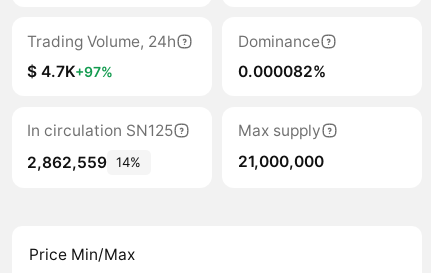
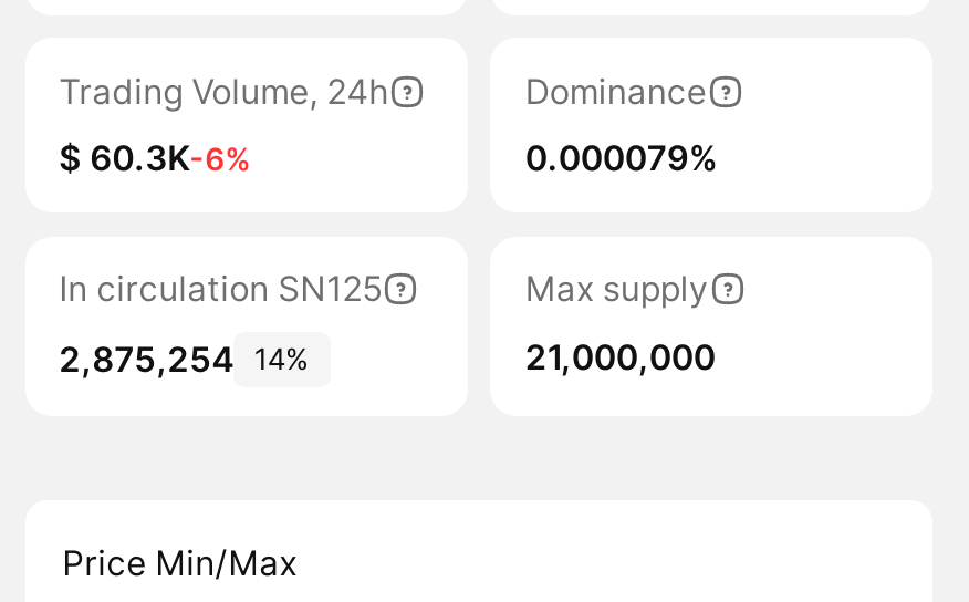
[27,62,113,81] $ 4.7K+97% -> [59,138,251,180] $ 60.3K-6%
[238,62,326,81] 0.000082% -> [525,138,718,180] 0.000079%
[27,153,141,172] 2,862,559 14% -> [59,339,309,381] 2,875,254 14%

